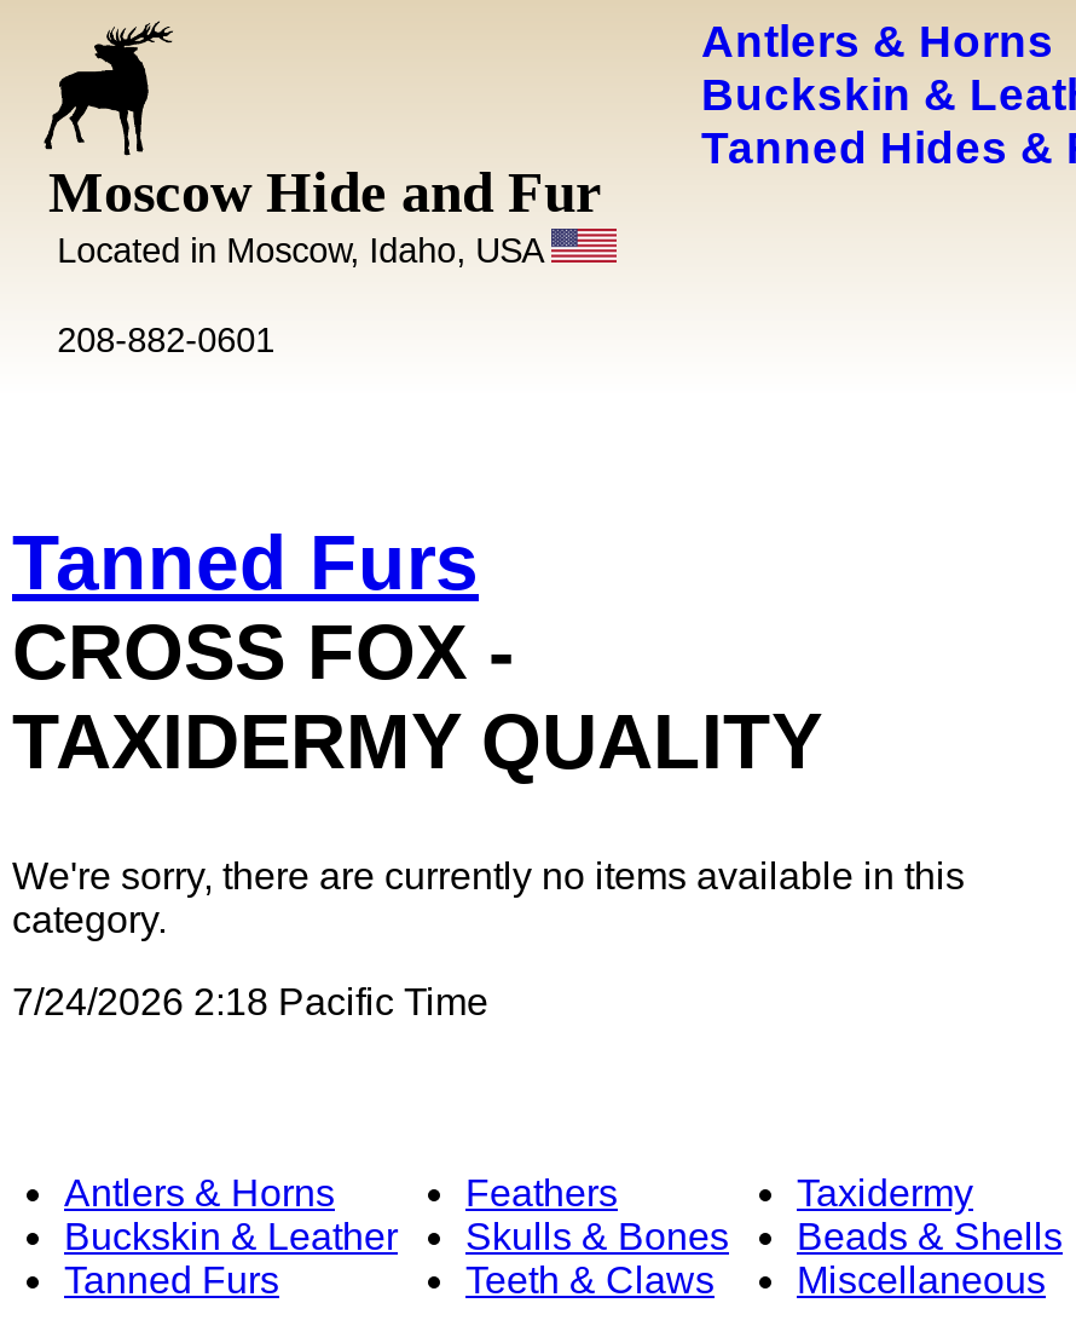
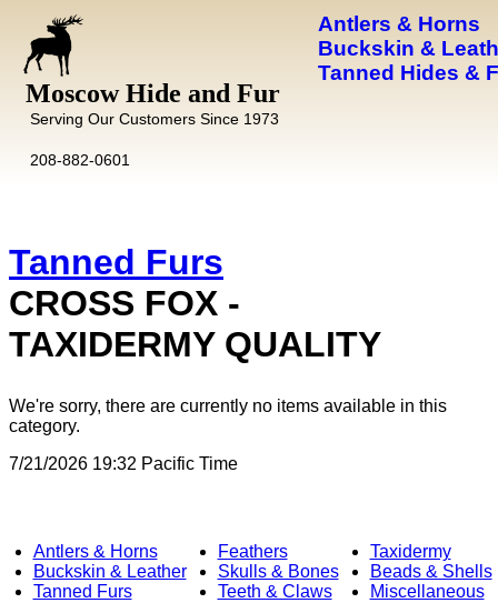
[57,231,550,270] Located in Moscow, Idaho, USA -> [30,110,279,128] Serving Our Customers Since 1973
[12,981,488,1022] 7/24/2026 2:18 Pacific Time -> [9,454,238,473] 7/21/2026 19:32 Pacific Time

